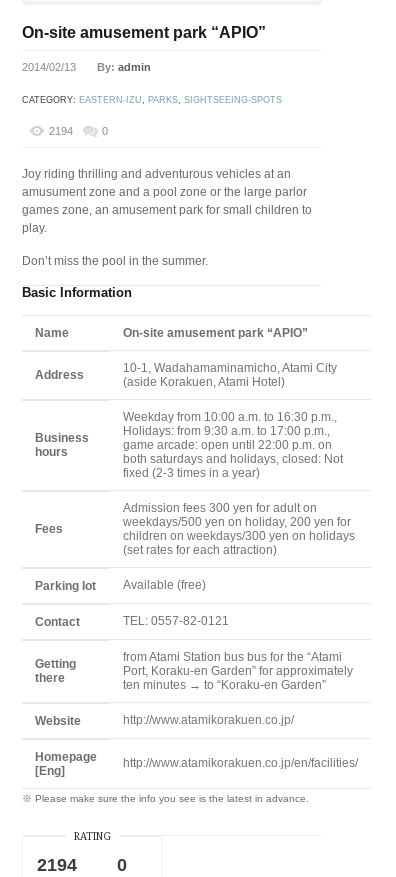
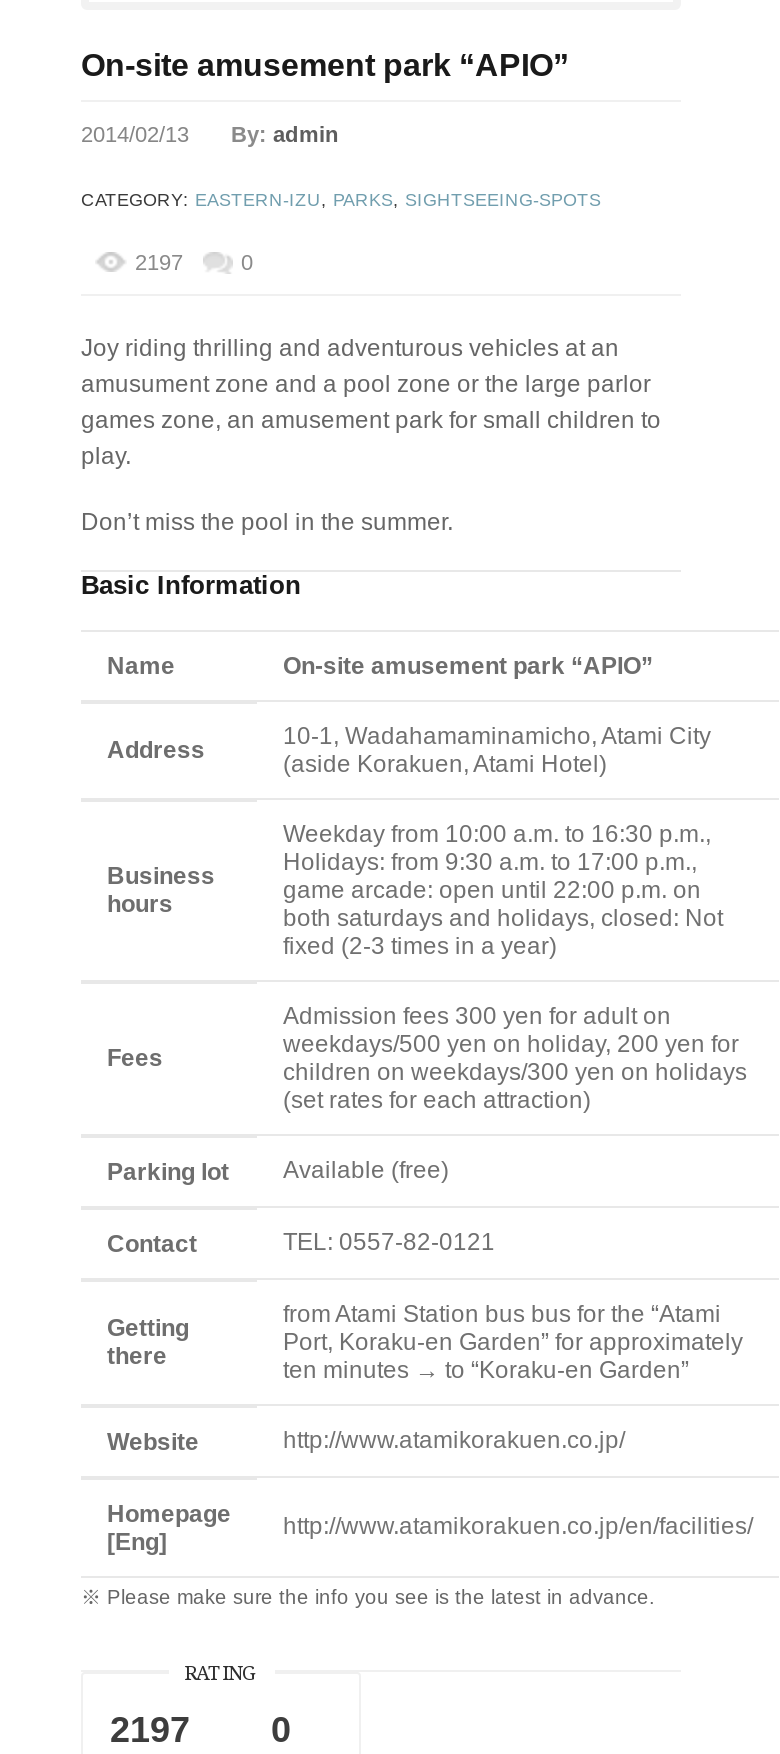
[49,125,73,137] 2194 -> [135,250,183,274] 2197
[36,855,76,875] 2194 -> [110,1710,190,1750] 2197

